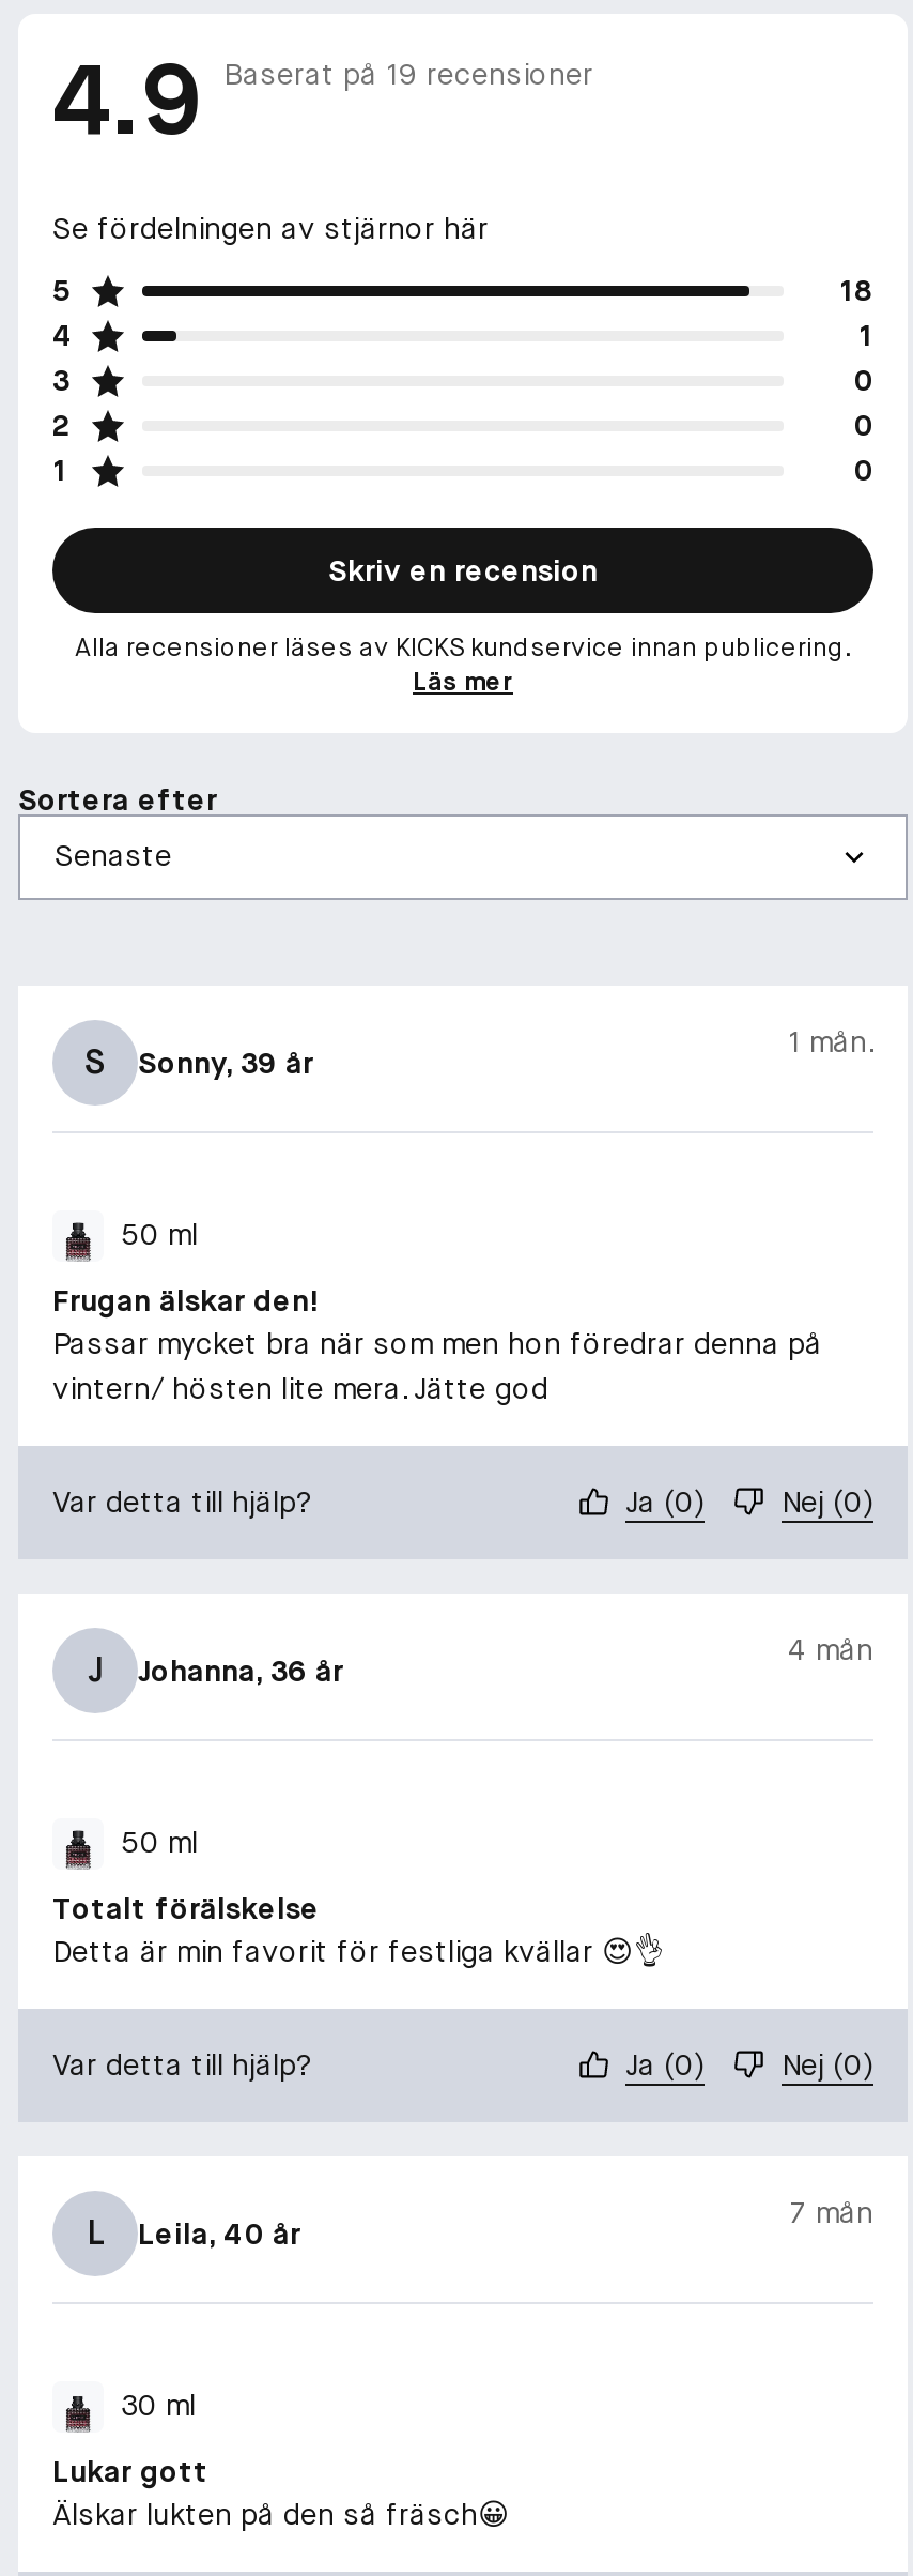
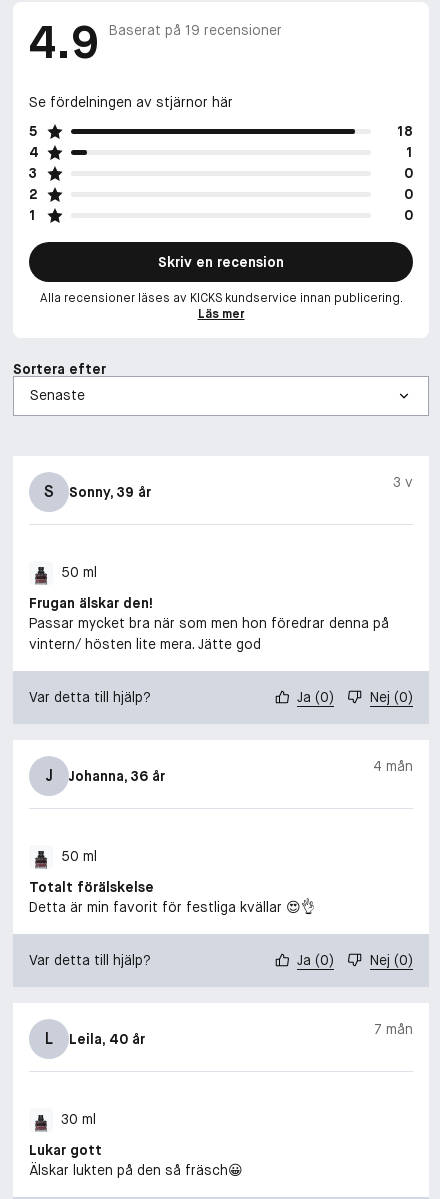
[788,1022,873,1061] 1 mån. -> [393,473,413,491] 3 v

